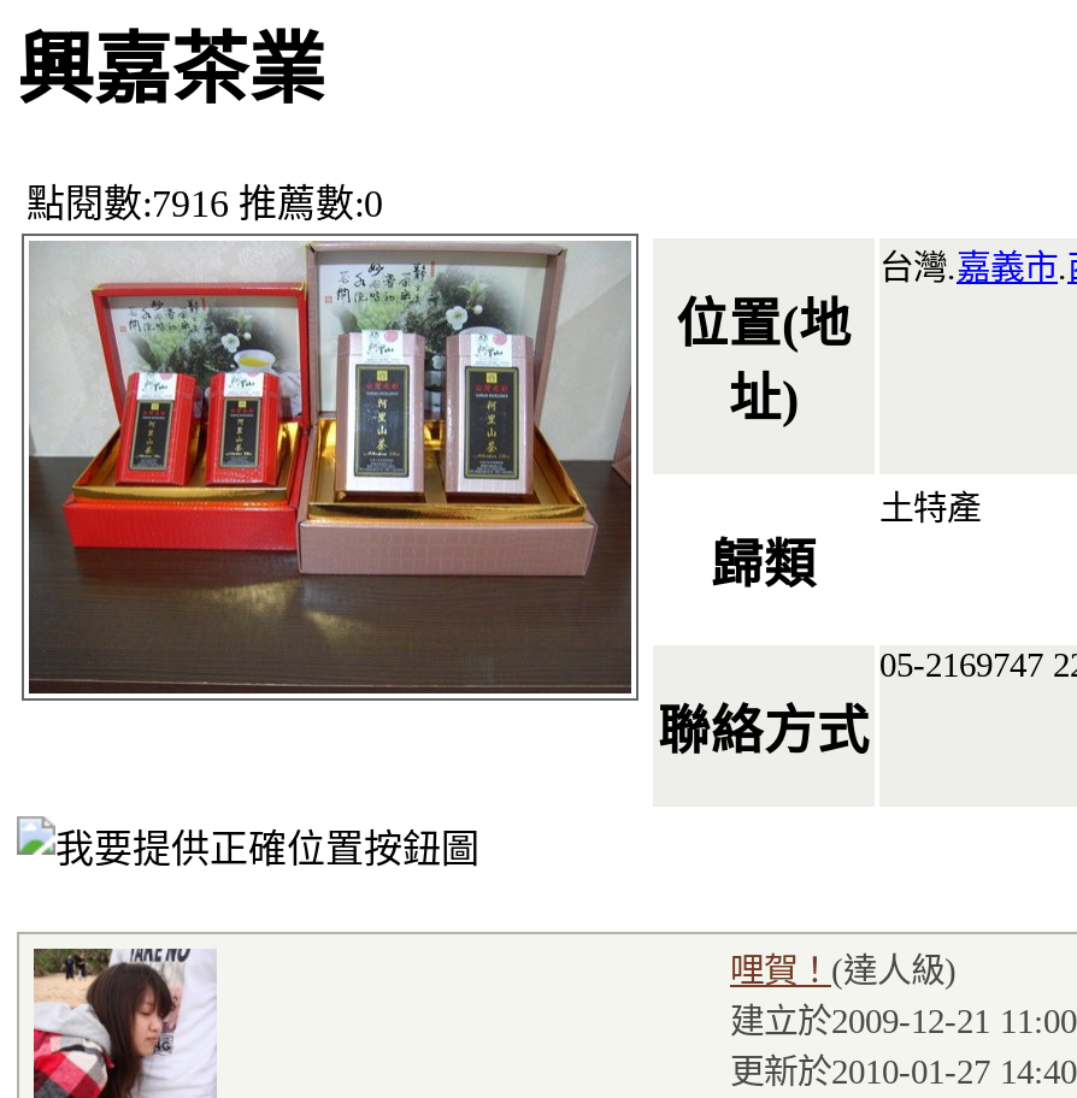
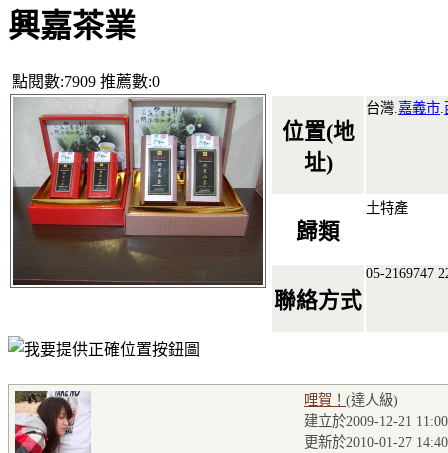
[17,183,383,224] 點閱數:7916 推薦數:0 -> [8,73,160,90] 點閱數:7909 推薦數:0

